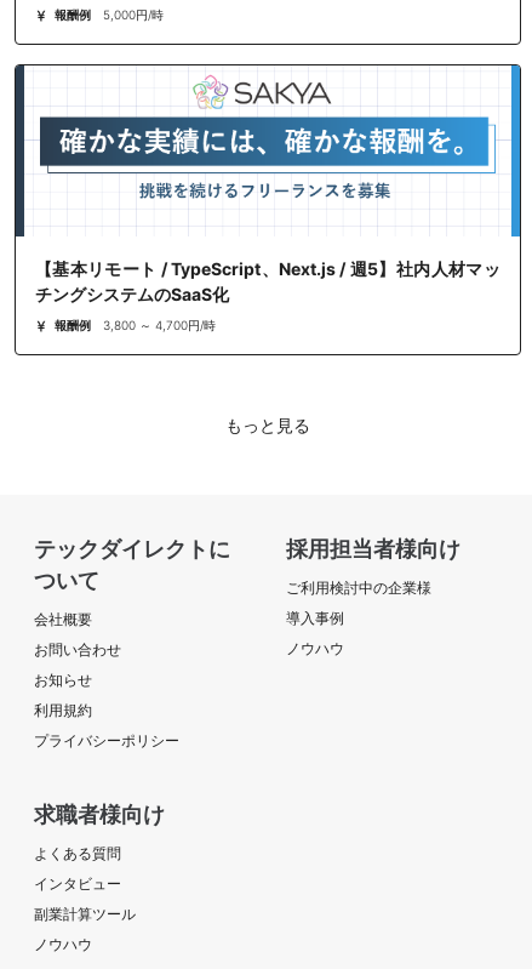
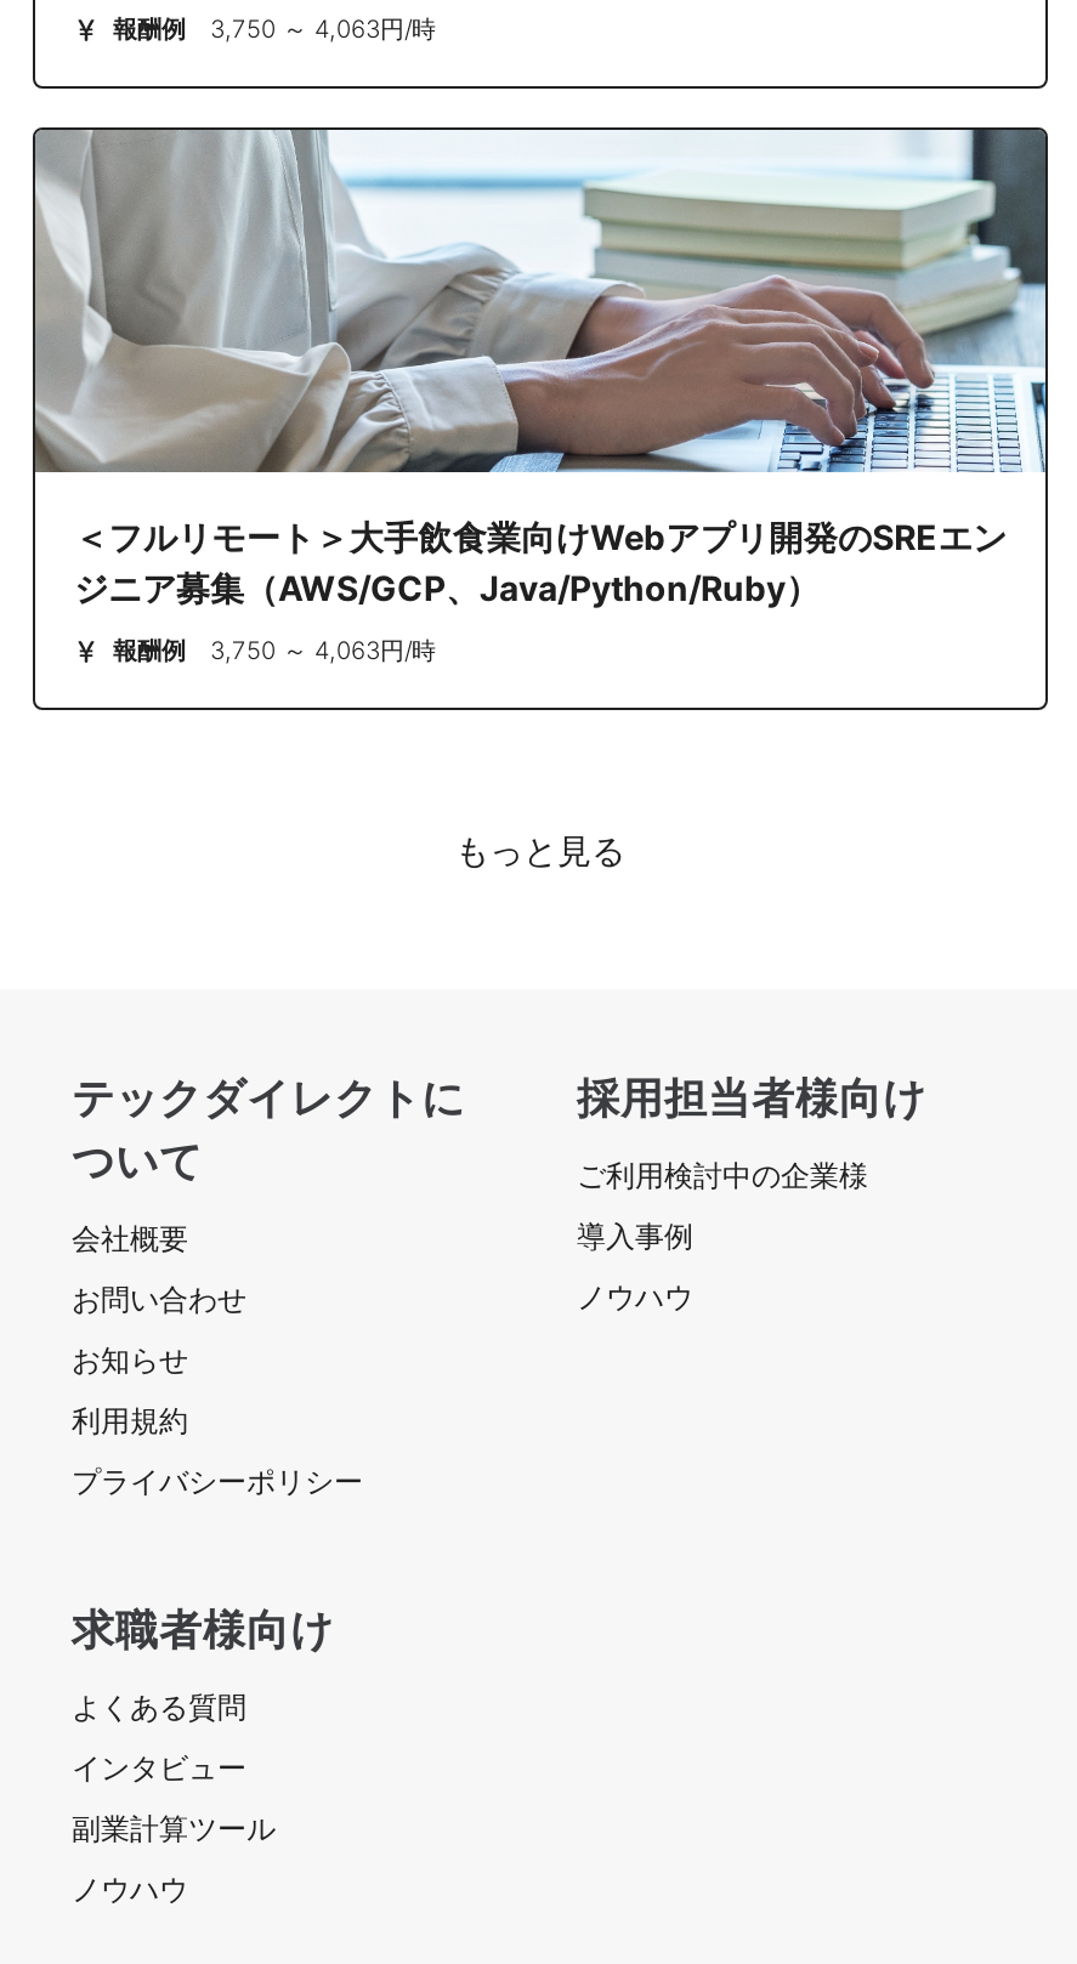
[52,8,164,22] 報酬例 5,000円/時 -> [108,15,436,44] 報酬例 3,750 ～ 4,063円/時
[15,64,521,305] [image] | 【基本リモート / TypeScript、Next.js / 週5】社内人材マッ | チングシステムのSaaS化 -> [33,127,1048,609] [image] | ＜フルリモート＞大手飲食業向けWebアプリ開発のSREエン | ジニア募集（AWS/GCP、Java/Python/Ruby）
[52,318,216,333] 報酬例 3,800 ～ 4,700円/時 -> [108,636,436,665] 報酬例 3,750 ～ 4,063円/時

